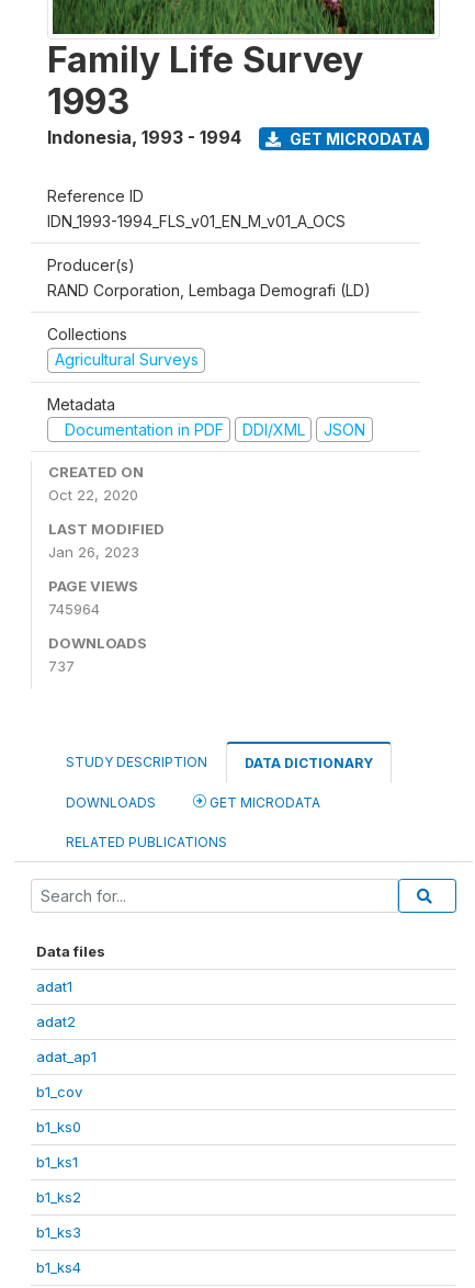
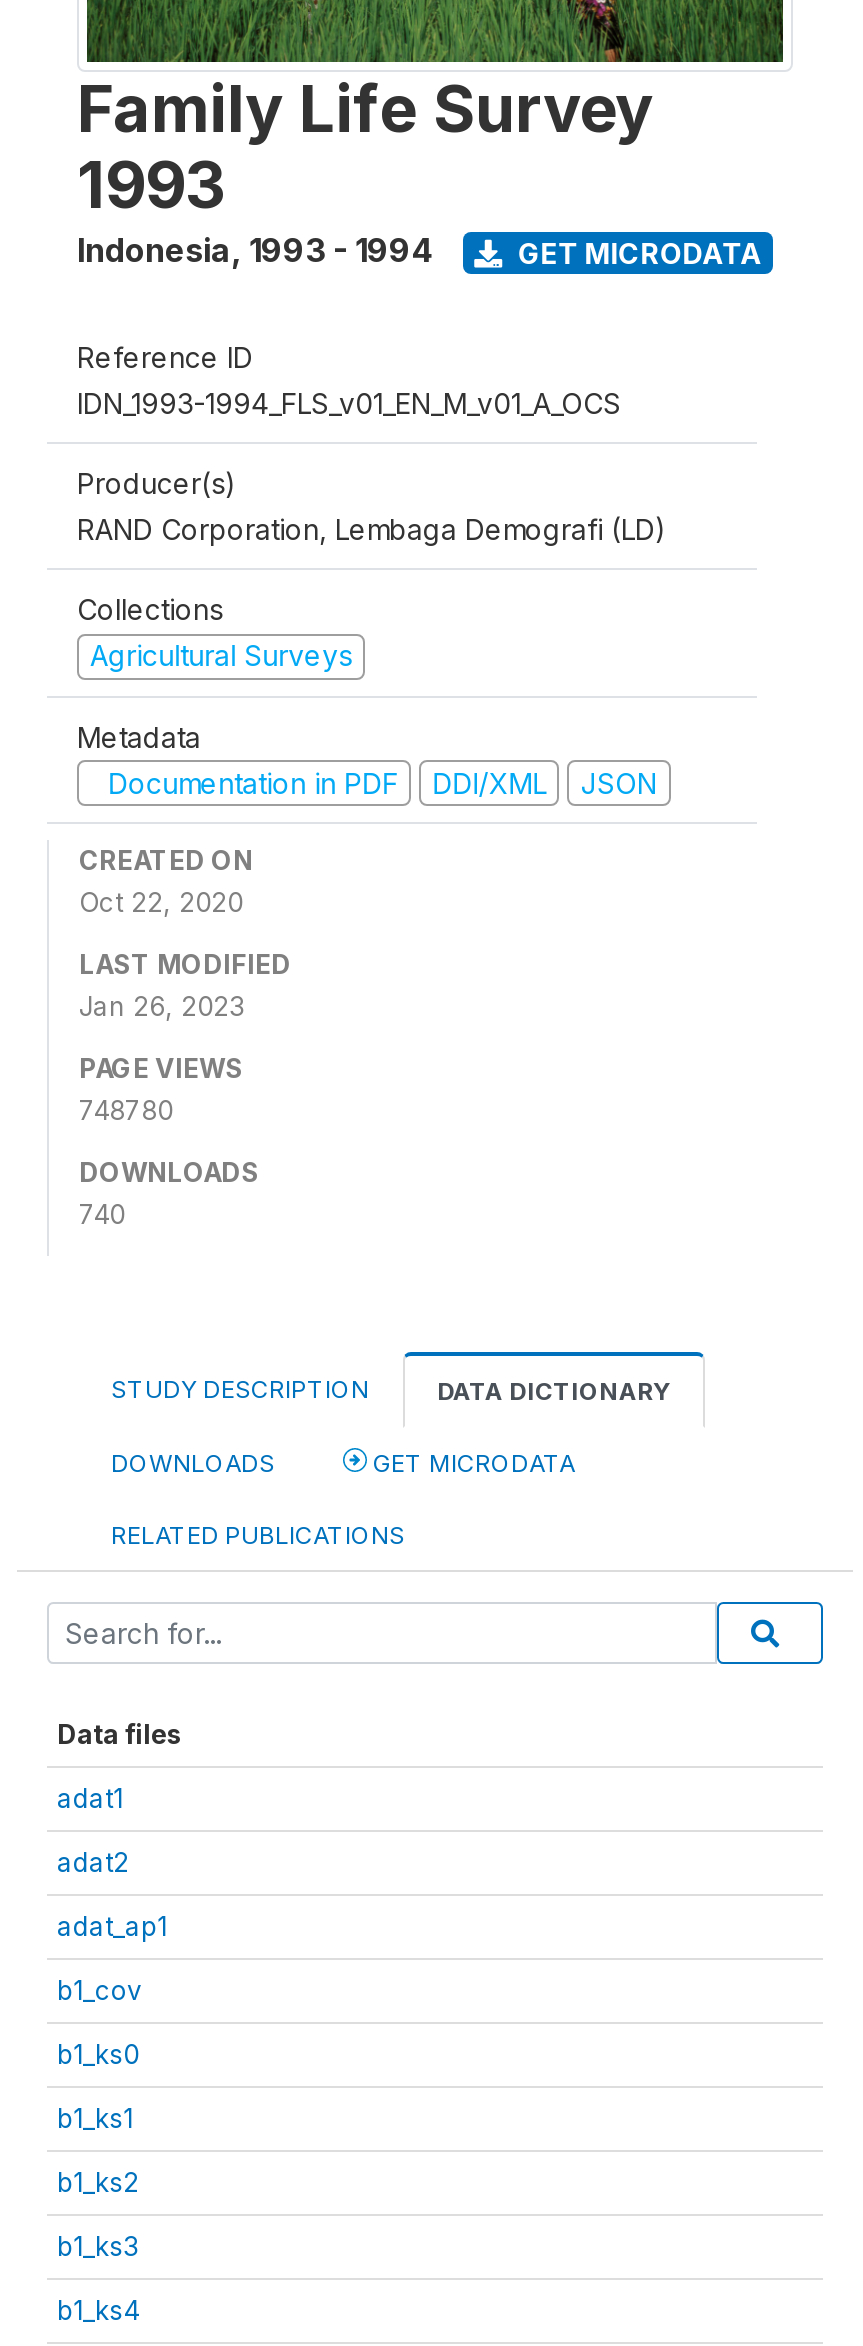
[48,600,100,618] 745964 -> [79,1094,173,1126] 748780
[48,657,75,675] 737 -> [79,1198,125,1230] 740

